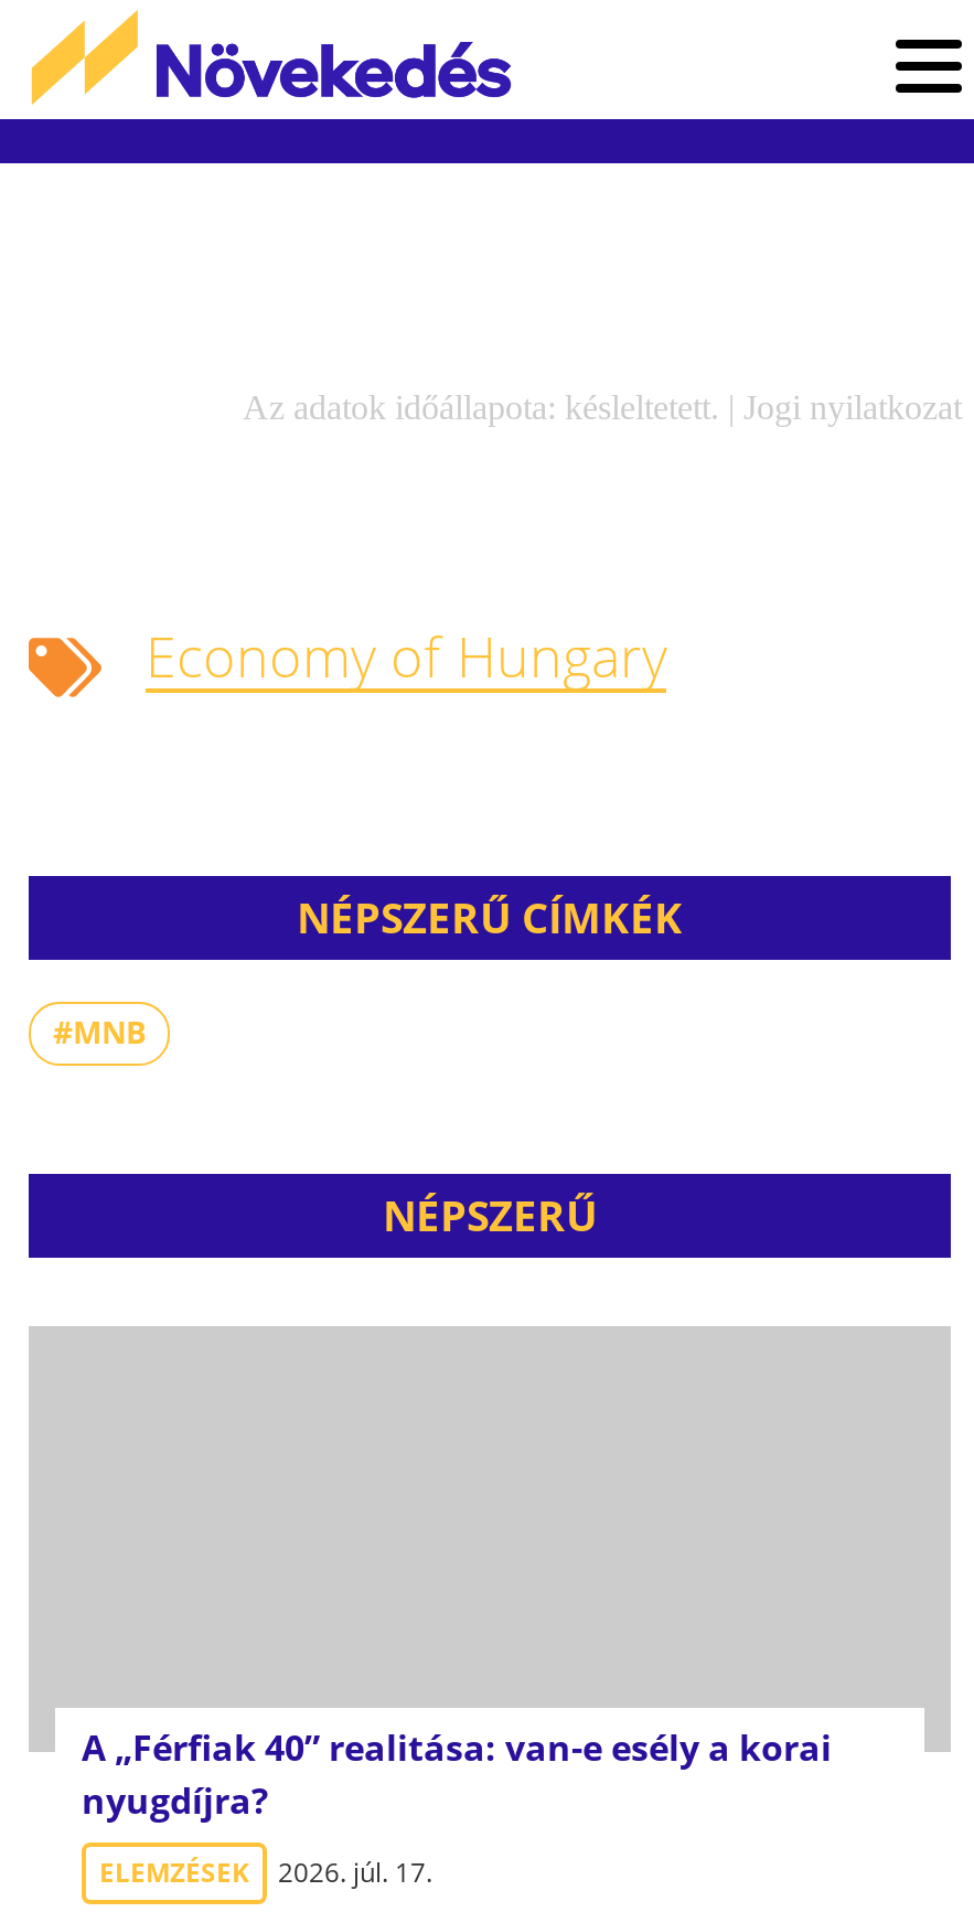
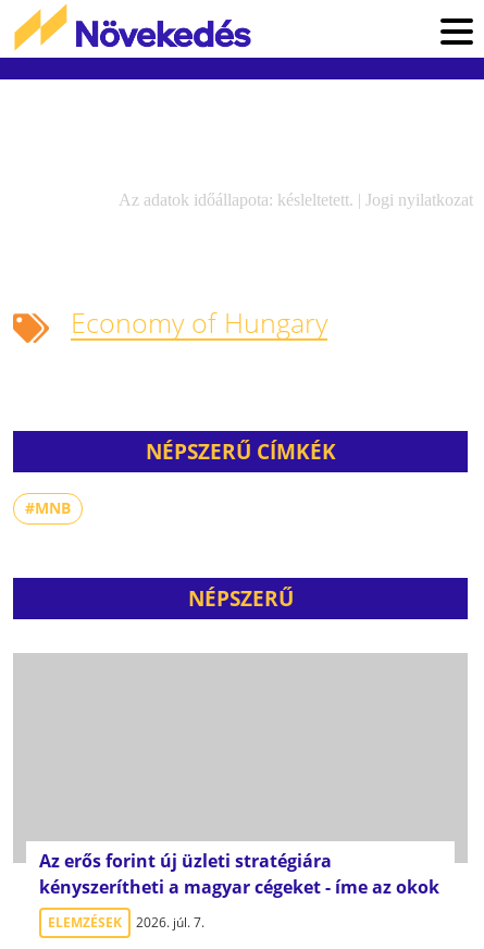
[82,1723,832,1825] A „Férfiak 40” realitása: van-e esély a korai | nyugdíjra? -> [39,849,439,899] Az erős forint új üzleti stratégiára | kényszerítheti a magyar cégeket - íme az okok
[99,1854,432,1891] ELEMZÉSEK 2026. júl. 17. -> [48,913,204,932] ELEMZÉSEK 2026. júl. 7.

